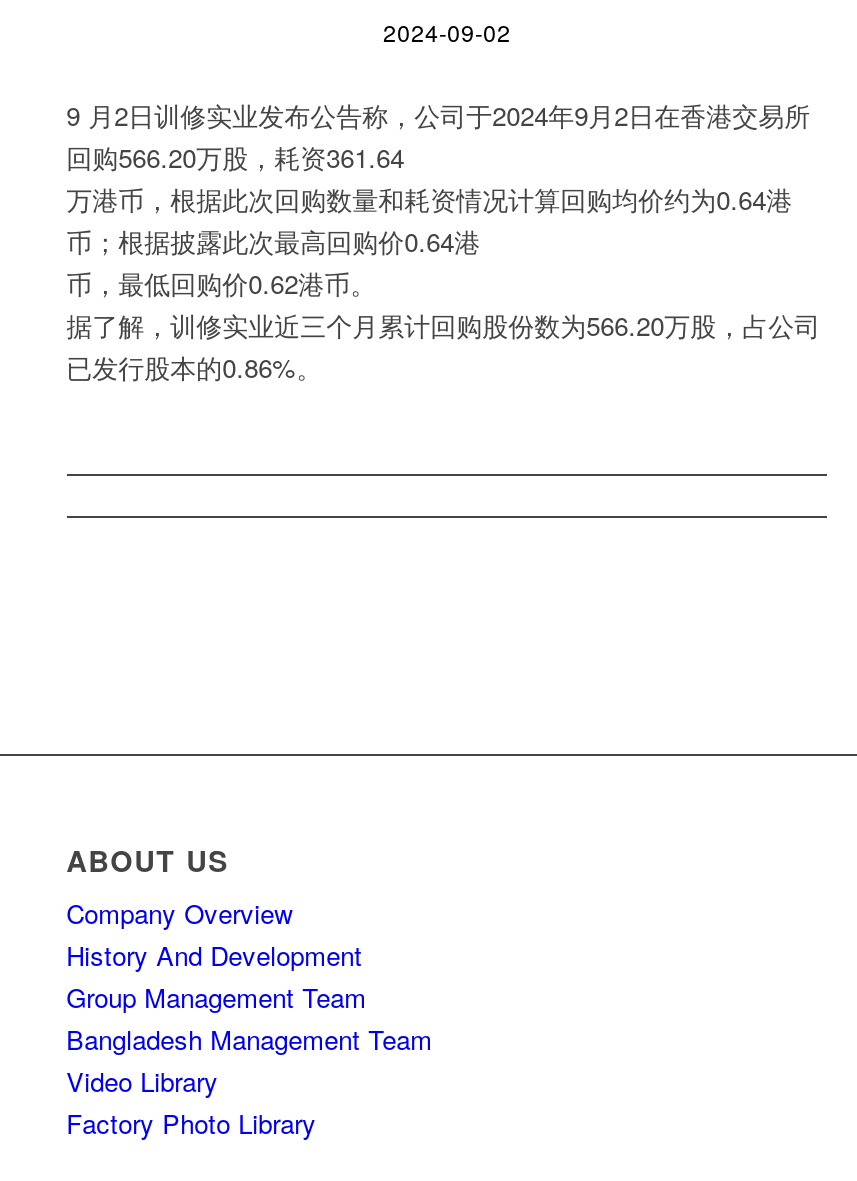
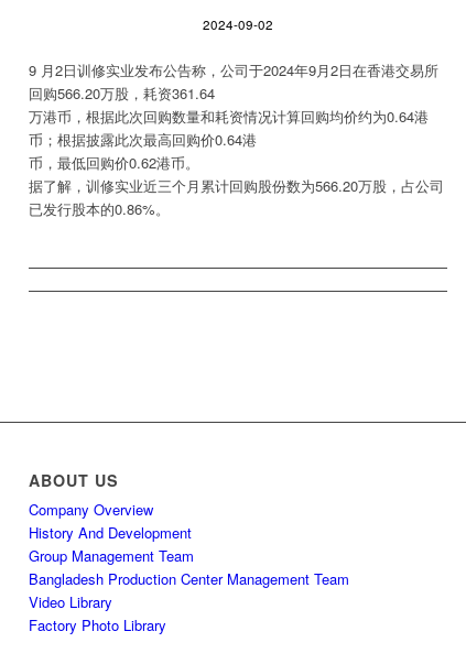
[66,1020,432,1058] Bangladesh Management Team -> [28,568,349,589] Bangladesh Production Center Management Team

